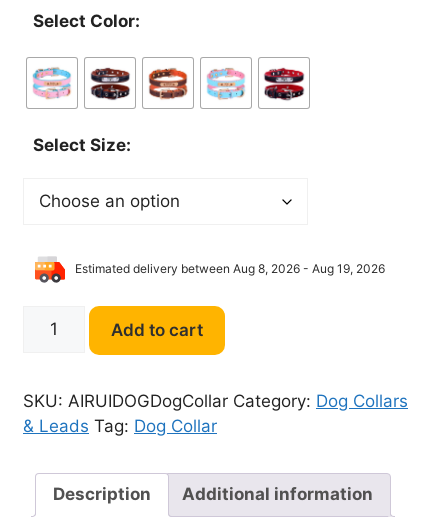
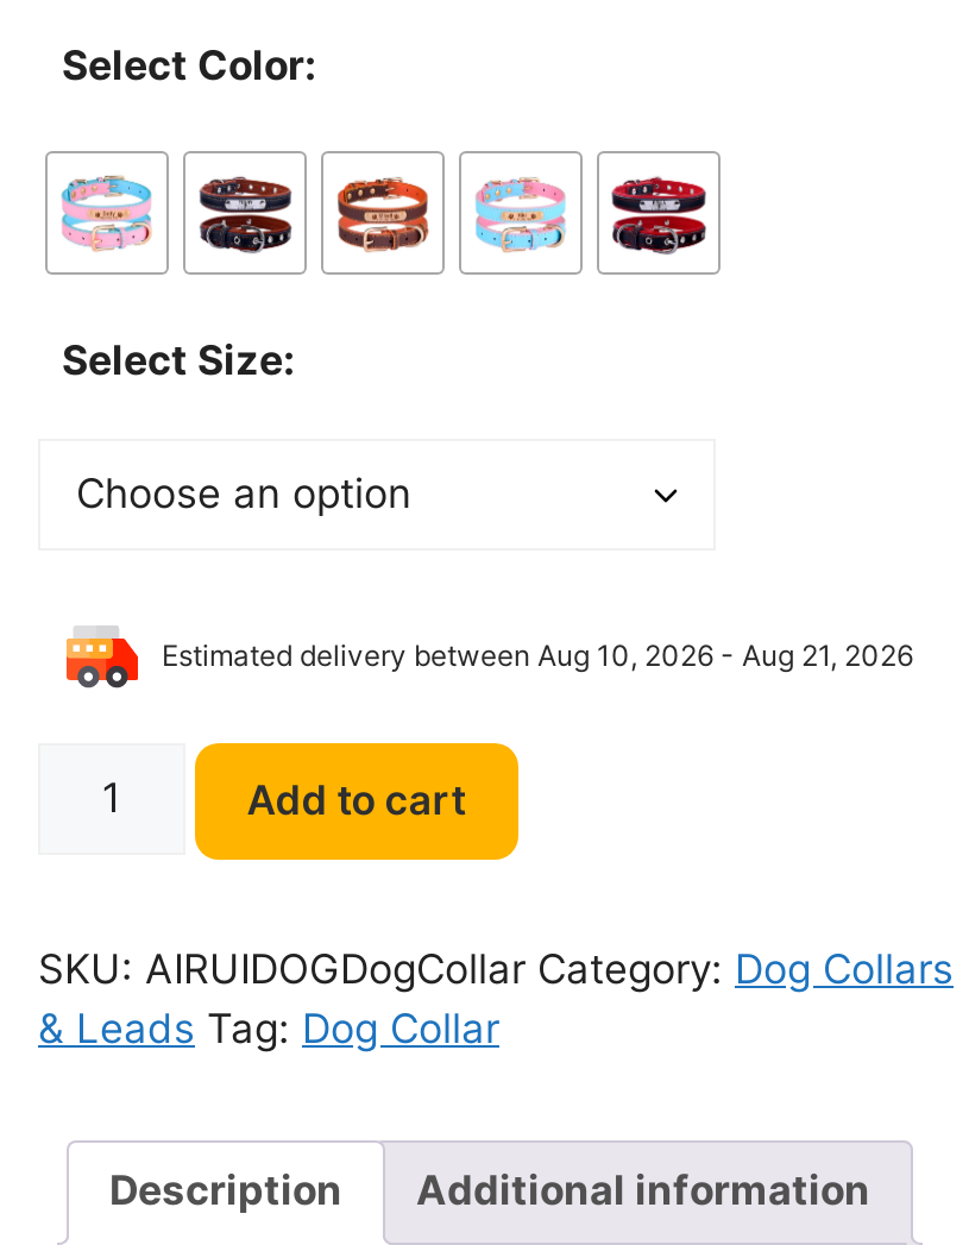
[72,261,385,276] Estimated delivery between Aug 8, 2026 - Aug 19, 2026 -> [155,636,913,671] Estimated delivery between Aug 10, 2026 - Aug 21, 2026

